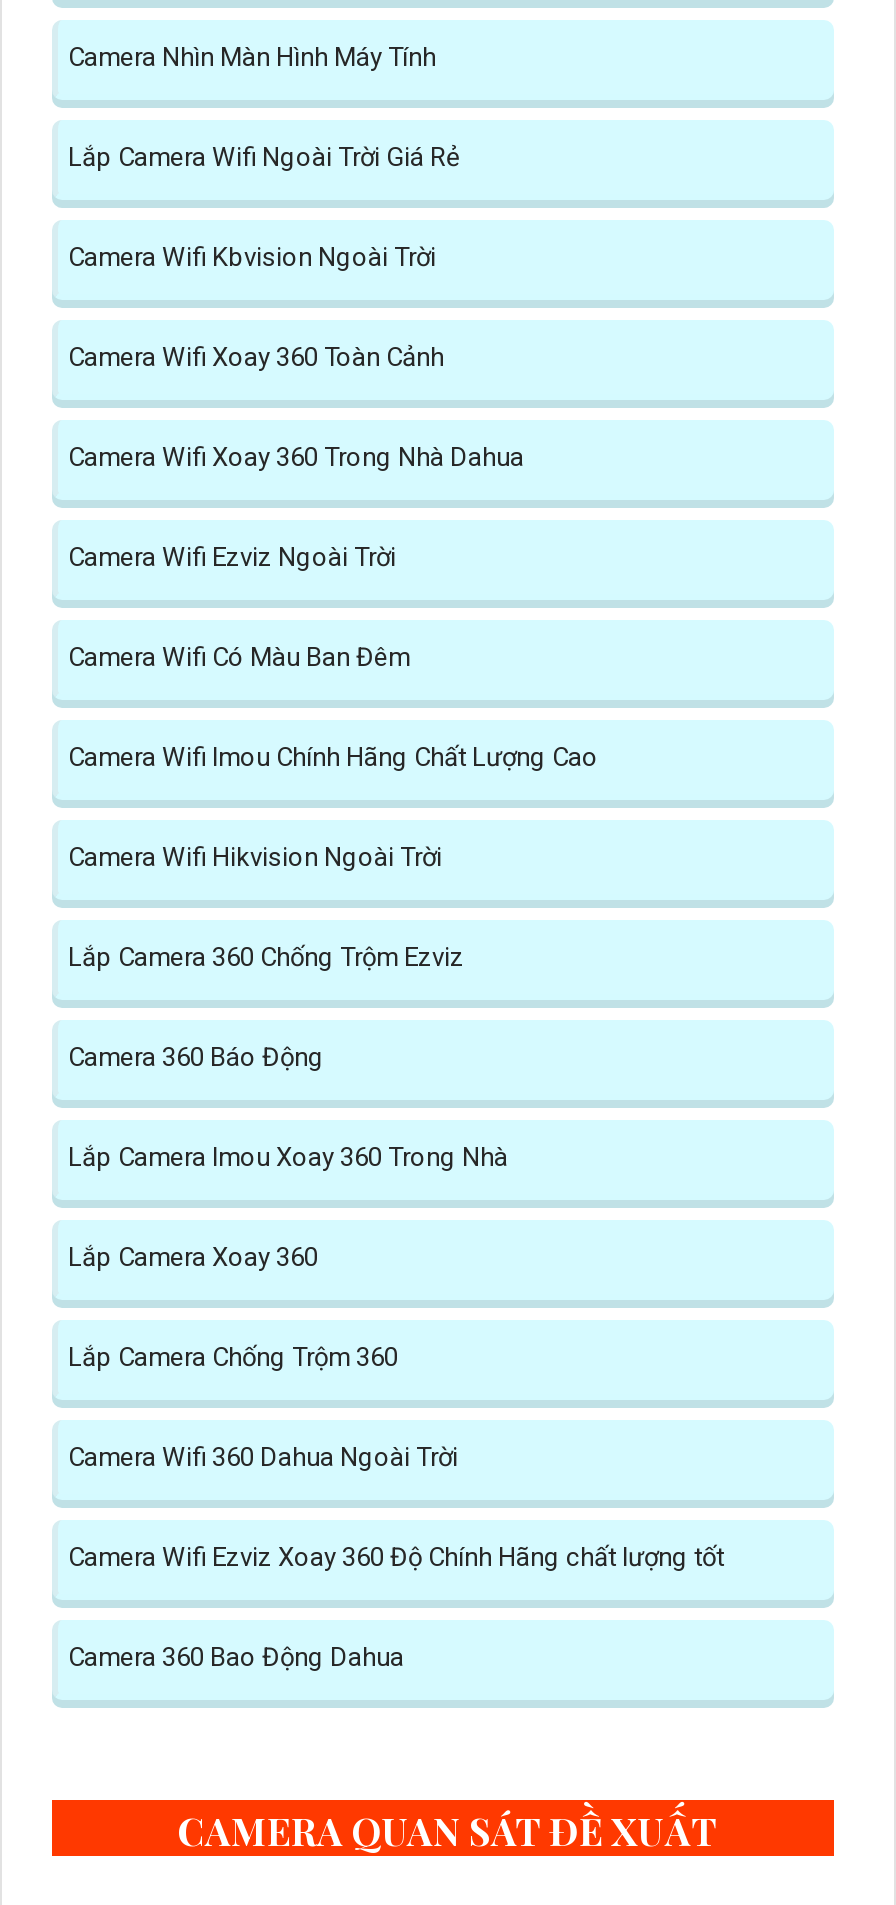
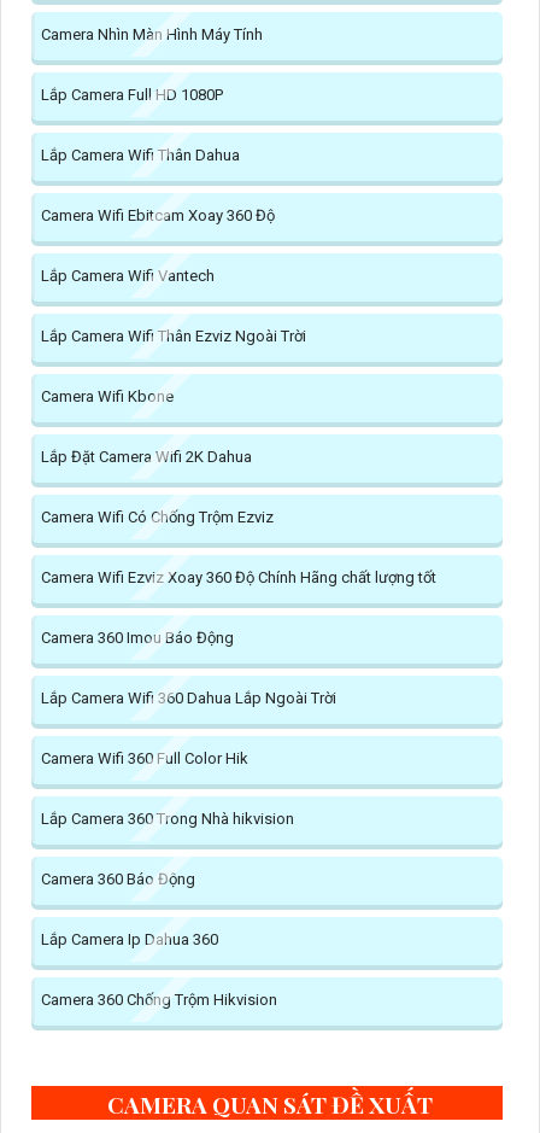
[68,143,598,1473] Lắp Camera Wifi Ngoài Trời Giá Rẻ | Camera Wifi Kbvision Ngoài Trời | Camera Wifi Xoay 360 Toàn Cảnh | Camera Wifi Xoay 360 Trong Nhà Dahua | Camera Wifi Ezviz Ngoài Trời | Camera Wifi Có Màu Ban Đêm | Camera Wifi Imou Chính Hãng Chất Lượng Cao | Camera Wifi Hikvision Ngoài Trời | Lắp Camera 360 Chống Trộm Ezviz | Lắp Camera Imou Xoay 360 Trong Nhà | Lắp Camera Xoay 360 | Lắp Camera Chống Trộm 360 | Camera Wifi 360 Dahua Ngoài Trời -> [41,86,306,527] Lắp Camera Full HD 1080P | Lắp Camera Wifi Thân Dahua | Camera Wifi Ebitcam Xoay 360 Độ | Lắp Camera Wifi Vantech | Lắp Camera Wifi Thân Ezviz Ngoài Trời | Camera Wifi Kbone | Lắp Đặt Camera Wifi 2K Dahua | Camera Wifi Có Chống Trộm Ezviz
moved [68,1043,324,1073] -> [41,871,195,889]: Camera 360 Báo Động
moved [68,1543,724,1573] -> [41,569,436,587]: Camera Wifi Ezviz Xoay 360 Độ Chính Hãng chất lượng tốt
[68,1643,404,1673] Camera 360 Bao Động Dahua -> [41,629,336,1009] Camera 360 Imou Báo Động | Lắp Camera Wifi 360 Dahua Lắp Ngoài Trời | Camera Wifi 360 Full Color Hik | Lắp Camera 360 Trong Nhà hikvision | Lắp Camera Ip Dahua 360 | Camera 360 Chống Trộm Hikvision

